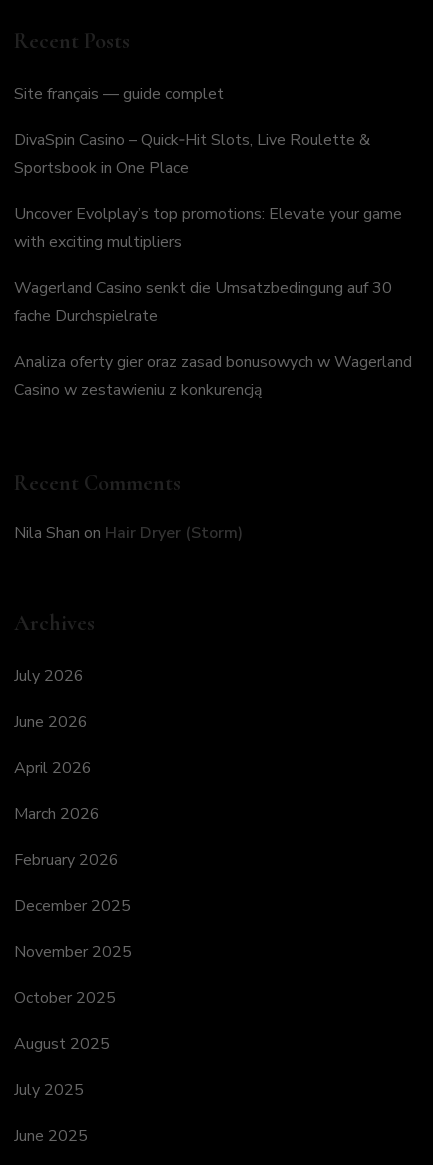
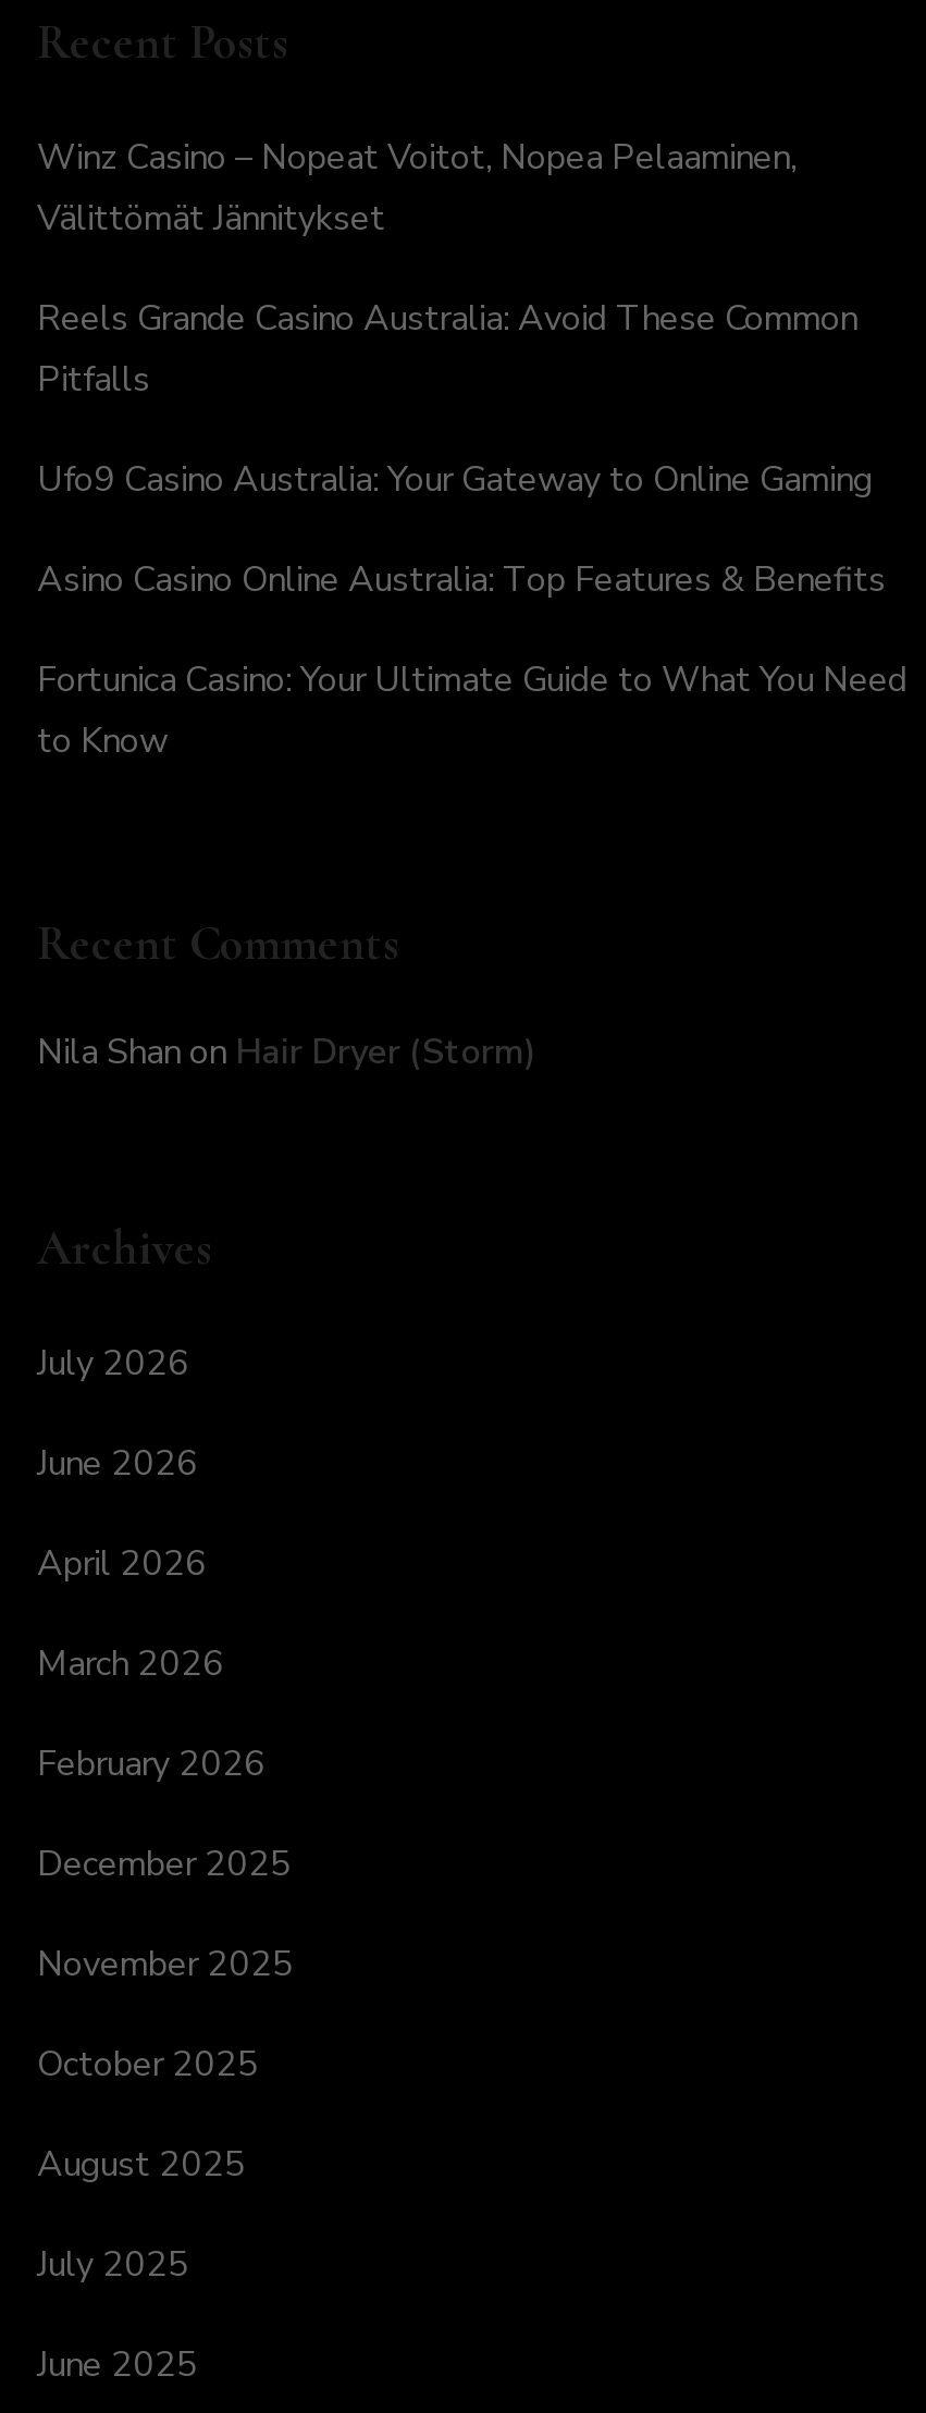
[14,83,224,105] Site français — guide complet -> [37,134,797,243] Winz Casino – Nopeat Voitot, Nopea Pelaaminen, | Välittömät Jännitykset
[14,129,370,179] DivaSpin Casino – Quick‑Hit Slots, Live Roulette & | Sportsbook in One Place -> [37,295,857,404] Reels Grande Casino Australia: Avoid These Common | Pitfalls
[14,203,402,253] Uncover Evolplay’s top promotions: Elevate your game | with exciting multipliers -> [37,456,873,504] Ufo9 Casino Australia: Your Gateway to Online Gaming
[14,277,392,327] Wagerland Casino senkt die Umsatzbedingung auf 30 | fache Durchspielrate -> [37,556,886,604] Asino Casino Online Australia: Top Features & Benefits
[14,351,412,401] Analiza oferty gier oraz zasad bonusowych w Wagerland | Casino w zestawieniu z konkurencją -> [37,656,908,765] Fortunica Casino: Your Ultimate Guide to What You Need | to Know

